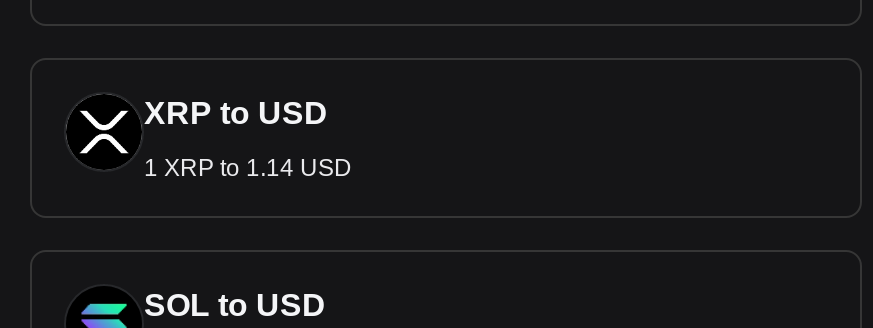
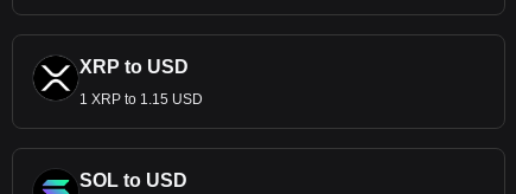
[144,154,352,182] 1 XRP to 1.14 USD -> [79,91,203,108] 1 XRP to 1.15 USD

